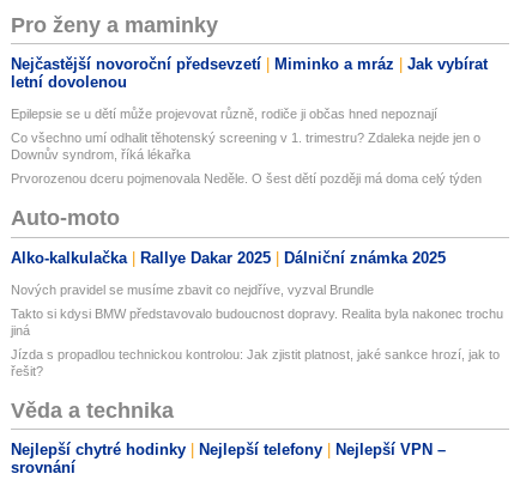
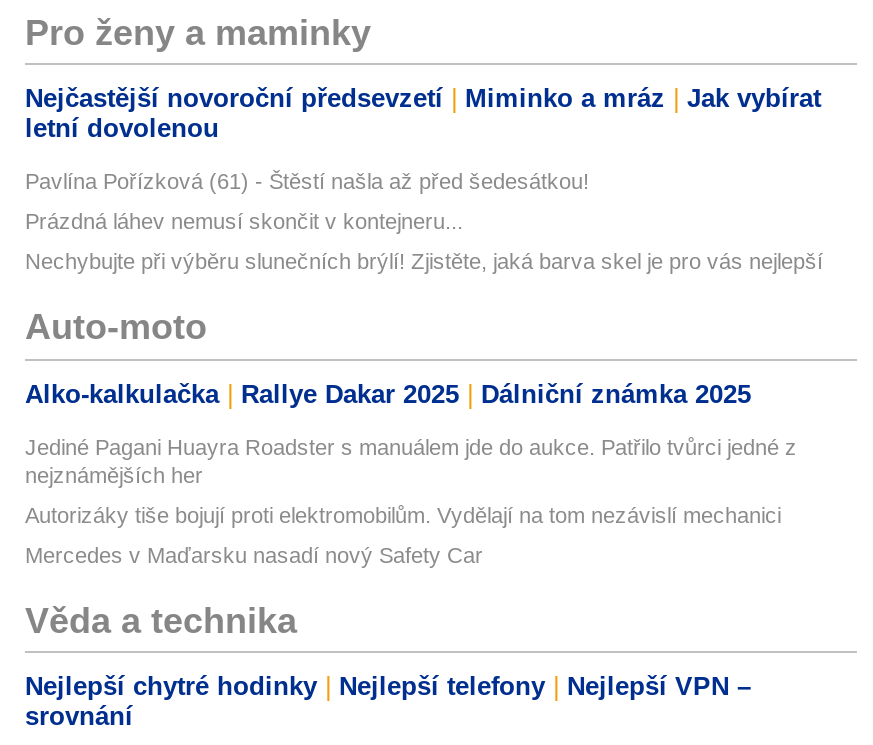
[11,107,437,121] Epilepsie se u dětí může projevovat různě, rodiče ji občas hned nepoznají -> [25,170,589,194] Pavlína Pořízková (61) - Štěstí našla až před šedesátkou!
[11,131,480,162] Co všechno umí odhalit těhotenský screening v 1. trimestru? Zdaleka nejde jen o | Downův syndrom, říká lékařka -> [25,210,463,234] Prázdná láhev nemusí skončit v kontejneru...
[11,172,482,186] Prvorozenou dceru pojmenovala Neděle. O šest dětí později má doma celý týden -> [25,250,823,274] Nechybujte při výběru slunečních brýlí! Zjistěte, jaká barva skel je pro vás nejlepší
[11,282,374,297] Nových pravidel se musíme zbavit co nejdříve, vyzval Brundle -> [25,435,797,487] Jediné Pagani Huayra Roadster s manuálem jde do aukce. Patřilo tvůrci jedné z | nejznámějších her
[11,306,503,337] Takto si kdysi BMW představovalo budoucnost dopravy. Realita byla nakonec trochu | jiná -> [25,503,781,527] Autorizáky tiše bojují proti elektromobilům. Vydělají na tom nezávislí mechanici
[11,347,500,378] Jízda s propadlou technickou kontrolou: Jak zjistit platnost, jaké sankce hrozí, jak to | řešit? -> [25,543,483,567] Mercedes v Maďarsku nasadí nový Safety Car

